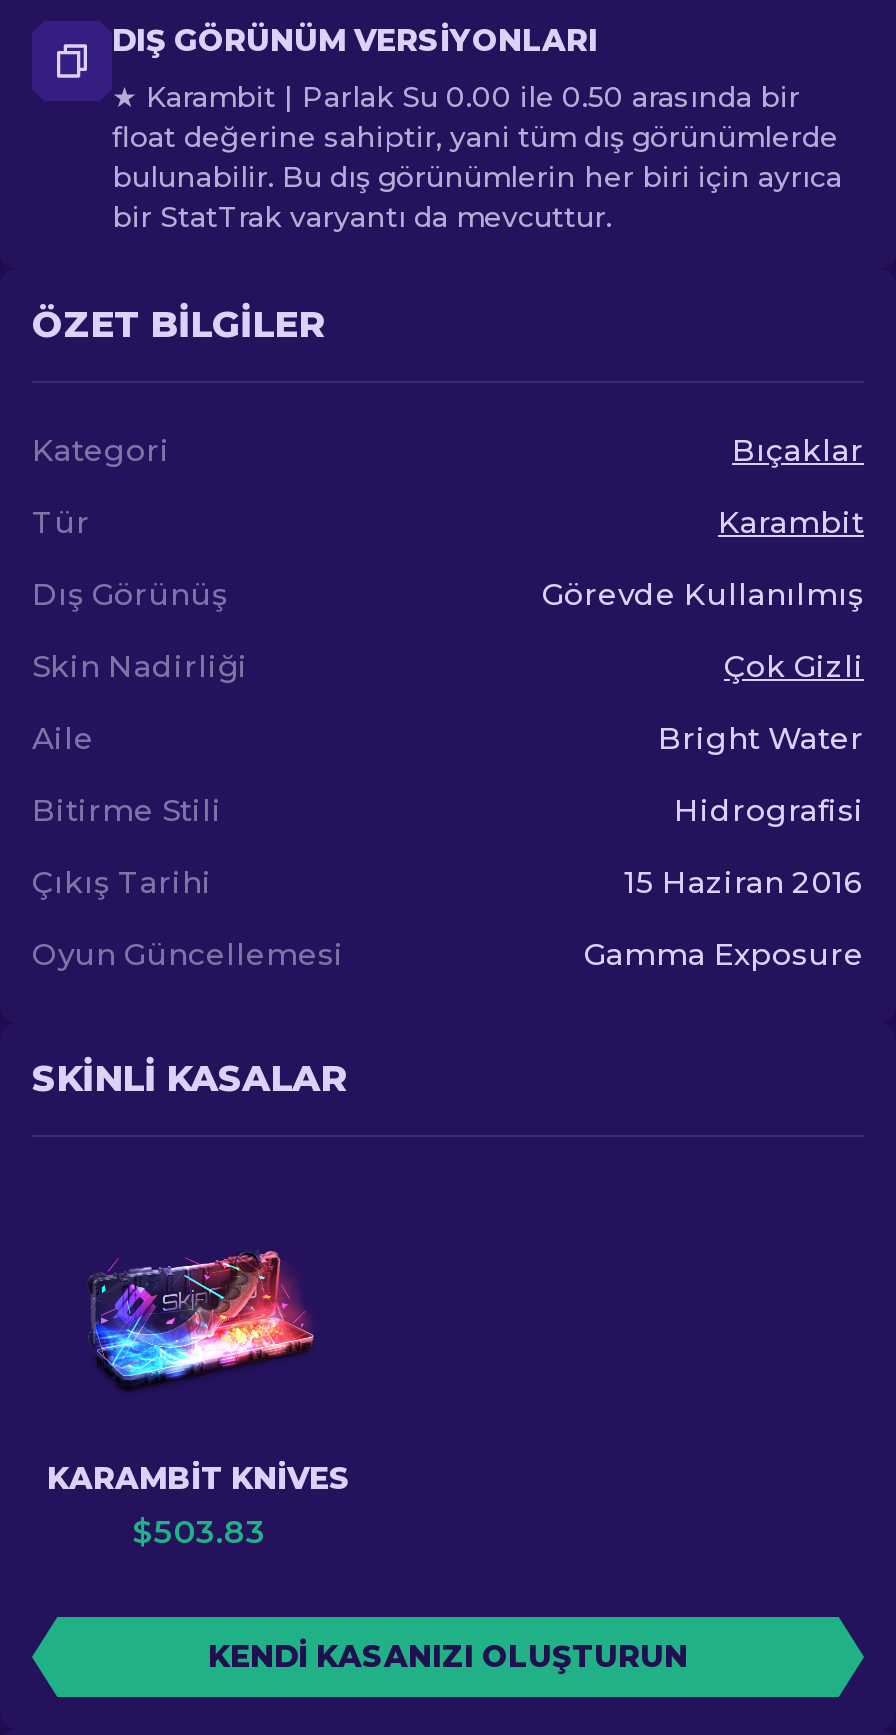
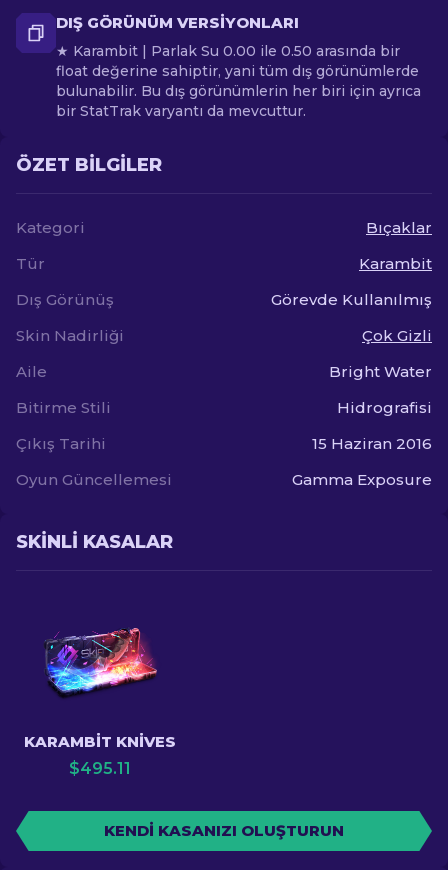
[132,1513,266,1551] $503.83 -> [68,759,130,778] $495.11

